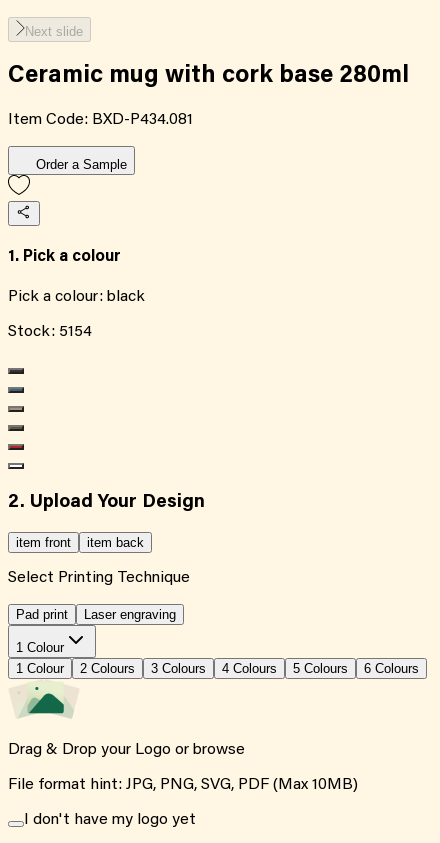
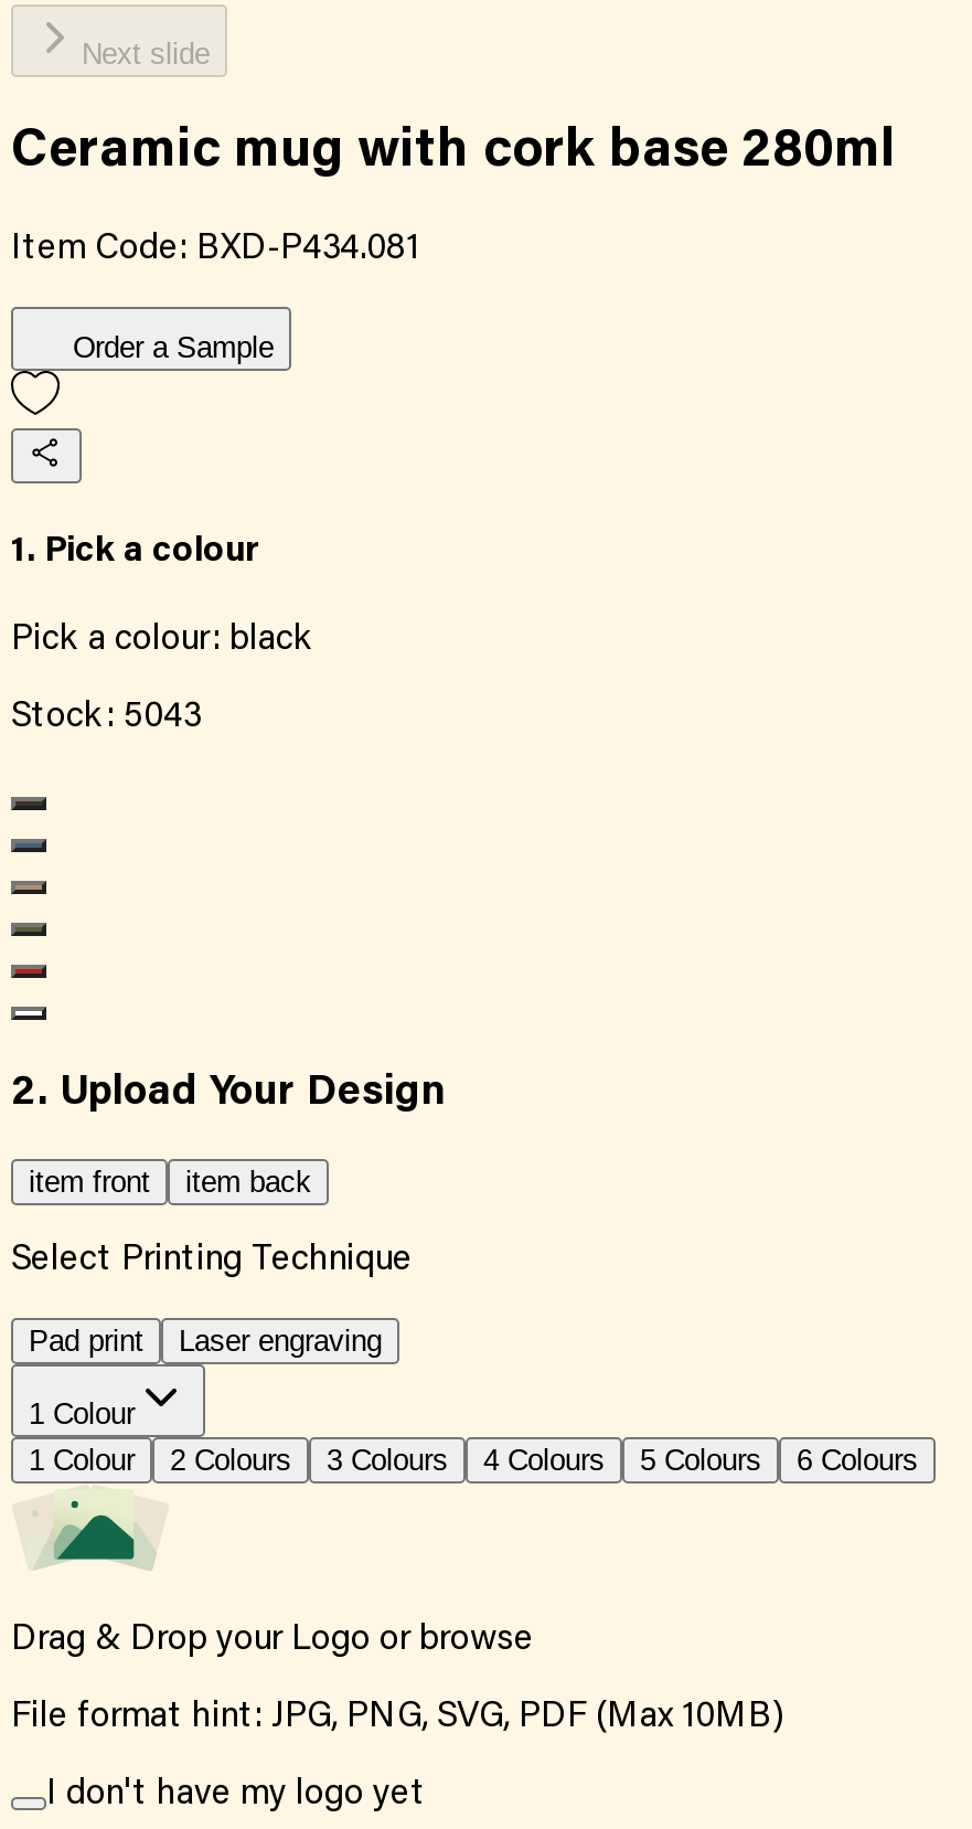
[8,324,92,340] Stock: 5154 -> [11,699,201,735] Stock: 5043

